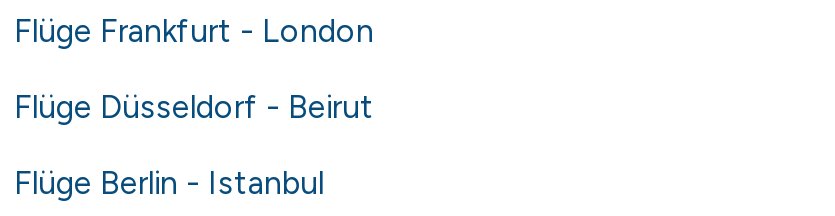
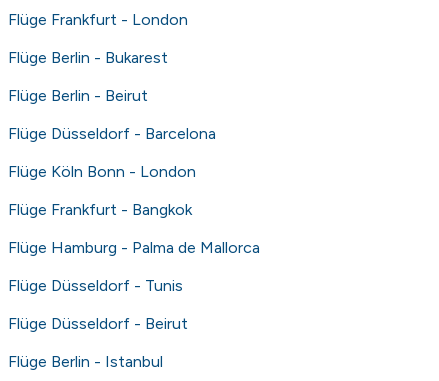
none -> [8,48,260,295] Flüge Berlin - Bukarest | Flüge Berlin - Beirut | Flüge Düsseldorf - Barcelona | Flüge Köln Bonn - London | Flüge Frankfurt - Bangkok | Flüge Hamburg - Palma de Mallorca | Flüge Düsseldorf - Tunis

